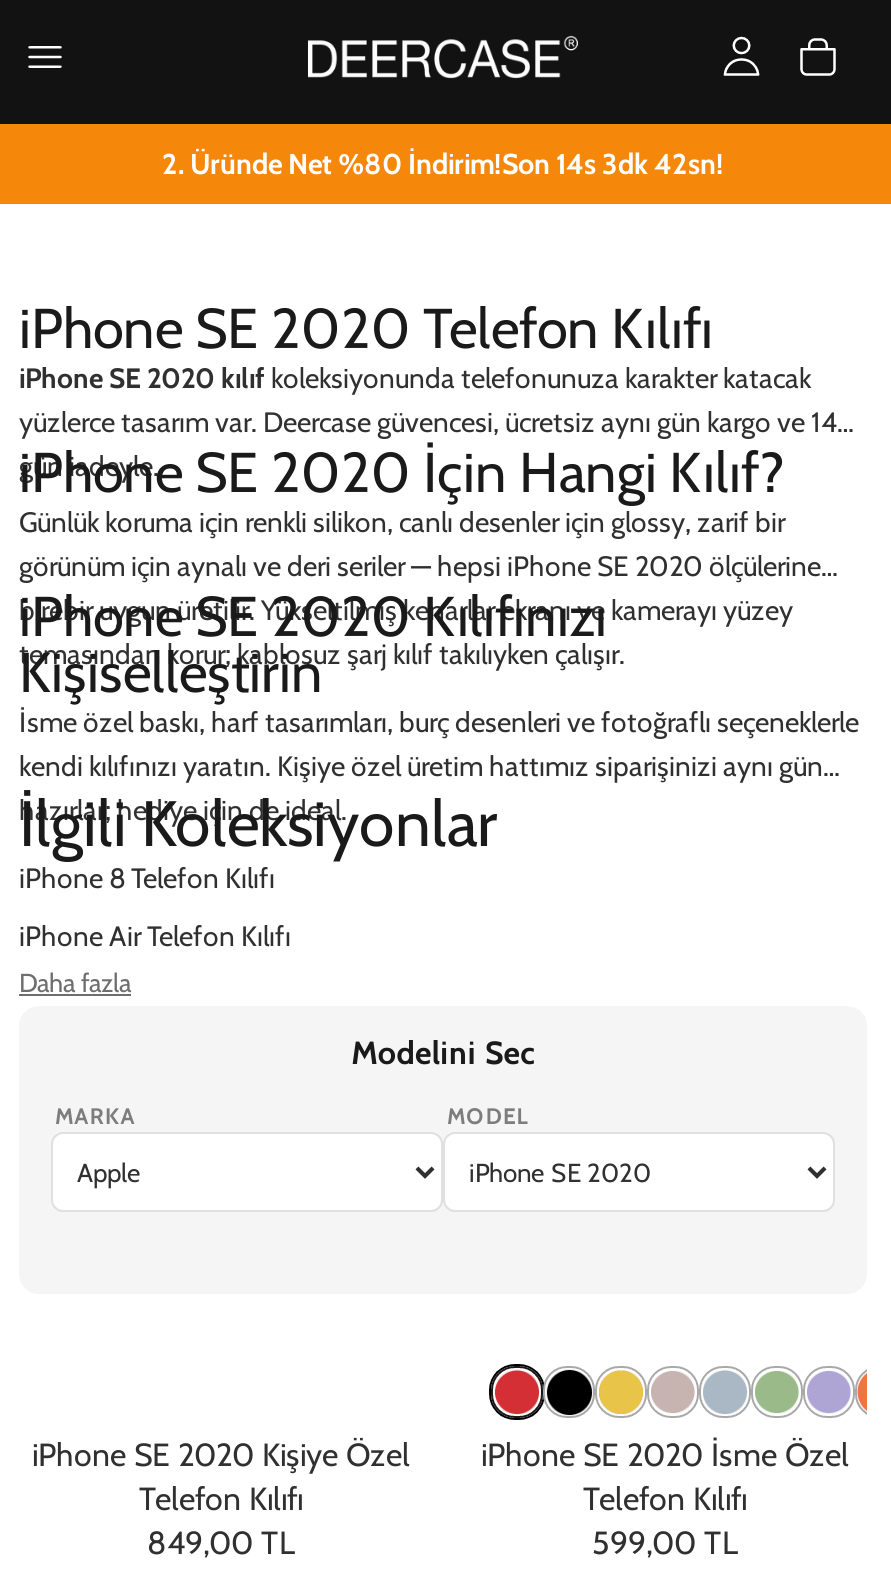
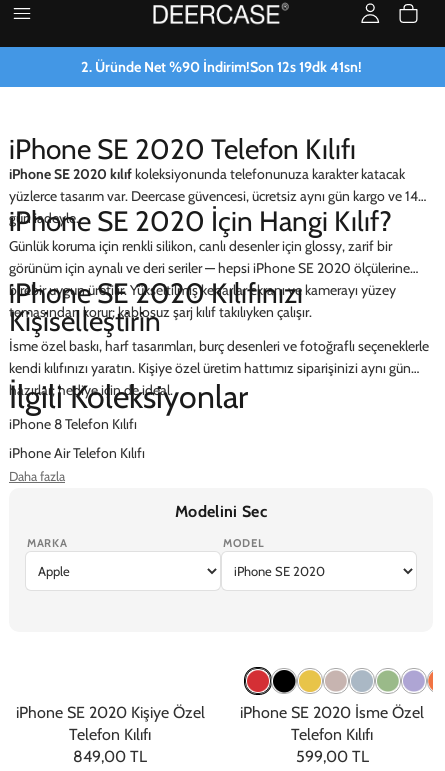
[162,146,724,182] 2. Üründe Net %80 İndirim!Son 14s 3dk 42sn! -> [80,58,361,76] 2. Üründe Net %90 İndirim!Son 12s 19dk 41sn!

